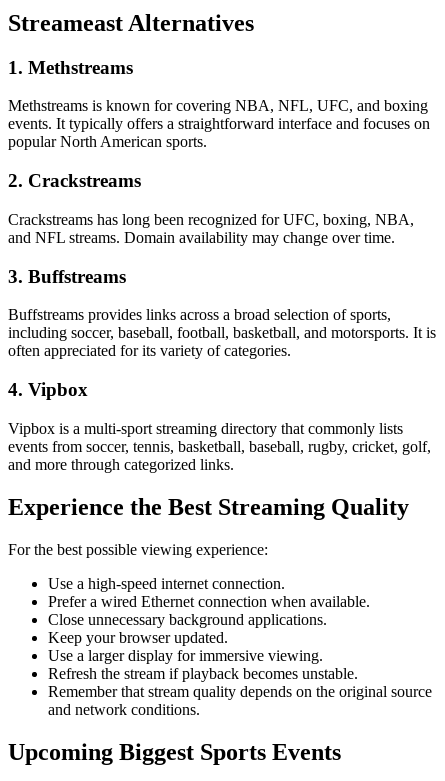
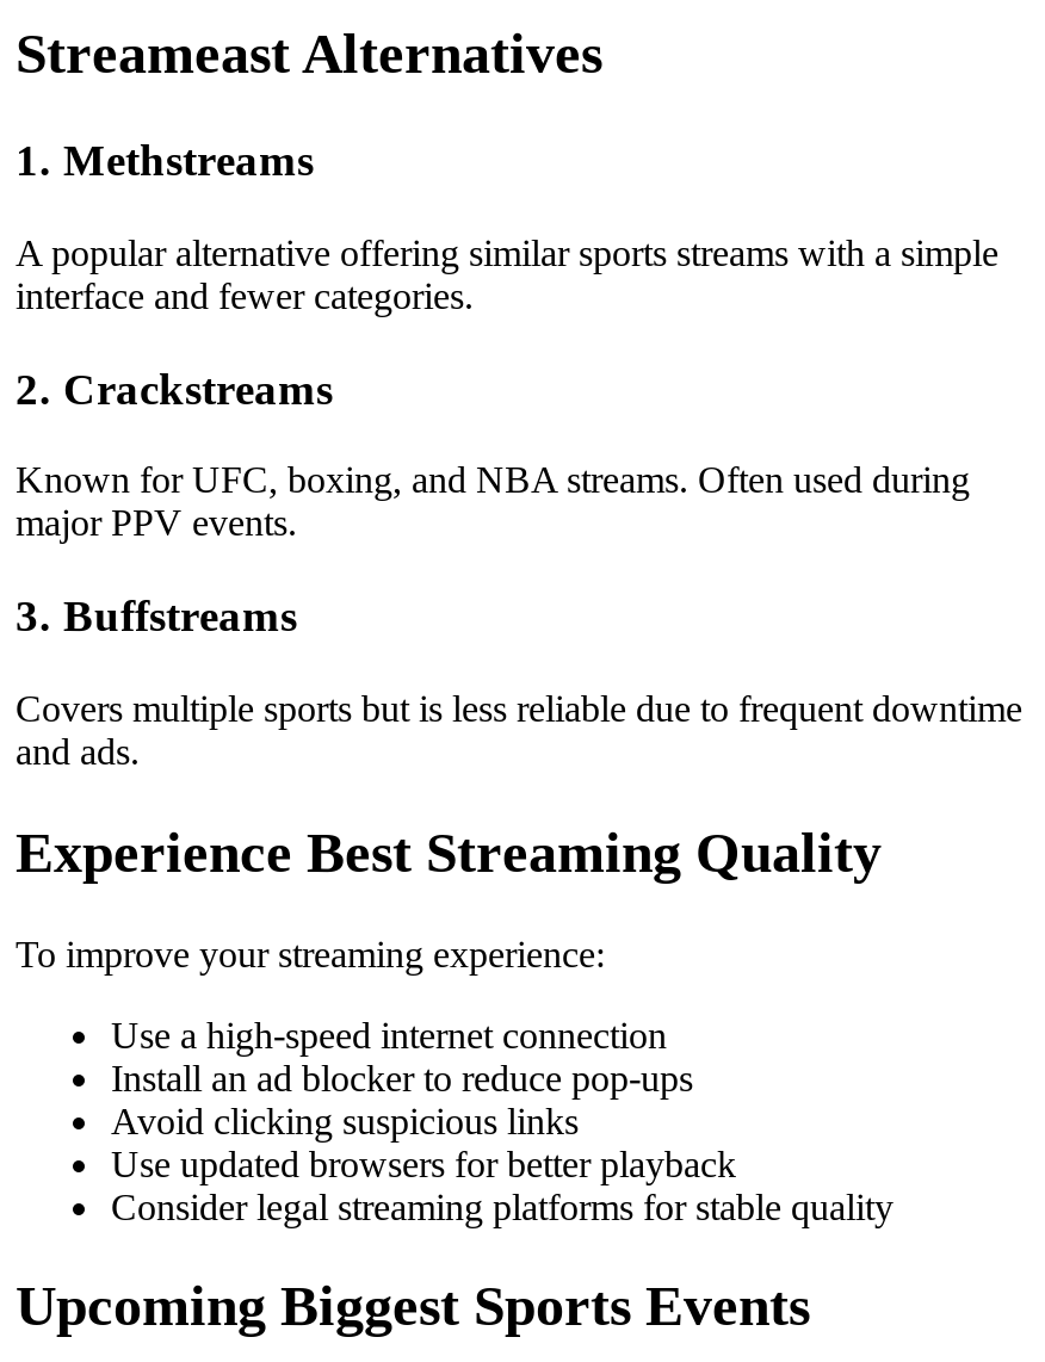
[8,97,430,150] Methstreams is known for covering NBA, NFL, UFC, and boxing | events. It typically offers a straightforward interface and focuses on | popular North American sports. -> [16,233,998,316] A popular alternative offering similar sports streams with a simple | interface and fewer categories.
[8,211,414,246] Crackstreams has long been recognized for UFC, boxing, NBA, | and NFL streams. Domain availability may change over time. -> [16,460,970,544] Known for UFC, boxing, and NBA streams. Often used during | major PPV events.
[8,306,436,718] Buffstreams provides links across a broad selection of sports, | including soccer, baseball, football, basketball, and motorsports. It is | often appreciated for its variety of categories. | 4. Vipbox | Vipbox is a multi-sport streaming directory that commonly lists | events from soccer, tennis, basketball, baseball, rugby, cricket, golf, | and more through categorized links. | Experience the Best Streaming Quality | For the best possible viewing experience: | Use a high-speed internet connection. | Prefer a wired Ethernet connection when available. | Close unnecessary background applications. | Keep your browser updated. | Use a larger display for immersive viewing. | Refresh the stream if playback becomes unstable. | Remember that stream quality depends on the original source | and network conditions. -> [16,688,1022,1227] Covers multiple sports but is less reliable due to frequent downtime | and ads. | Experience Best Streaming Quality | To improve your streaming experience: | Use a high-speed internet connection | Install an ad blocker to reduce pop-ups | Avoid clicking suspicious links | Use updated browsers for better playback | Consider legal streaming platforms for stable quality

